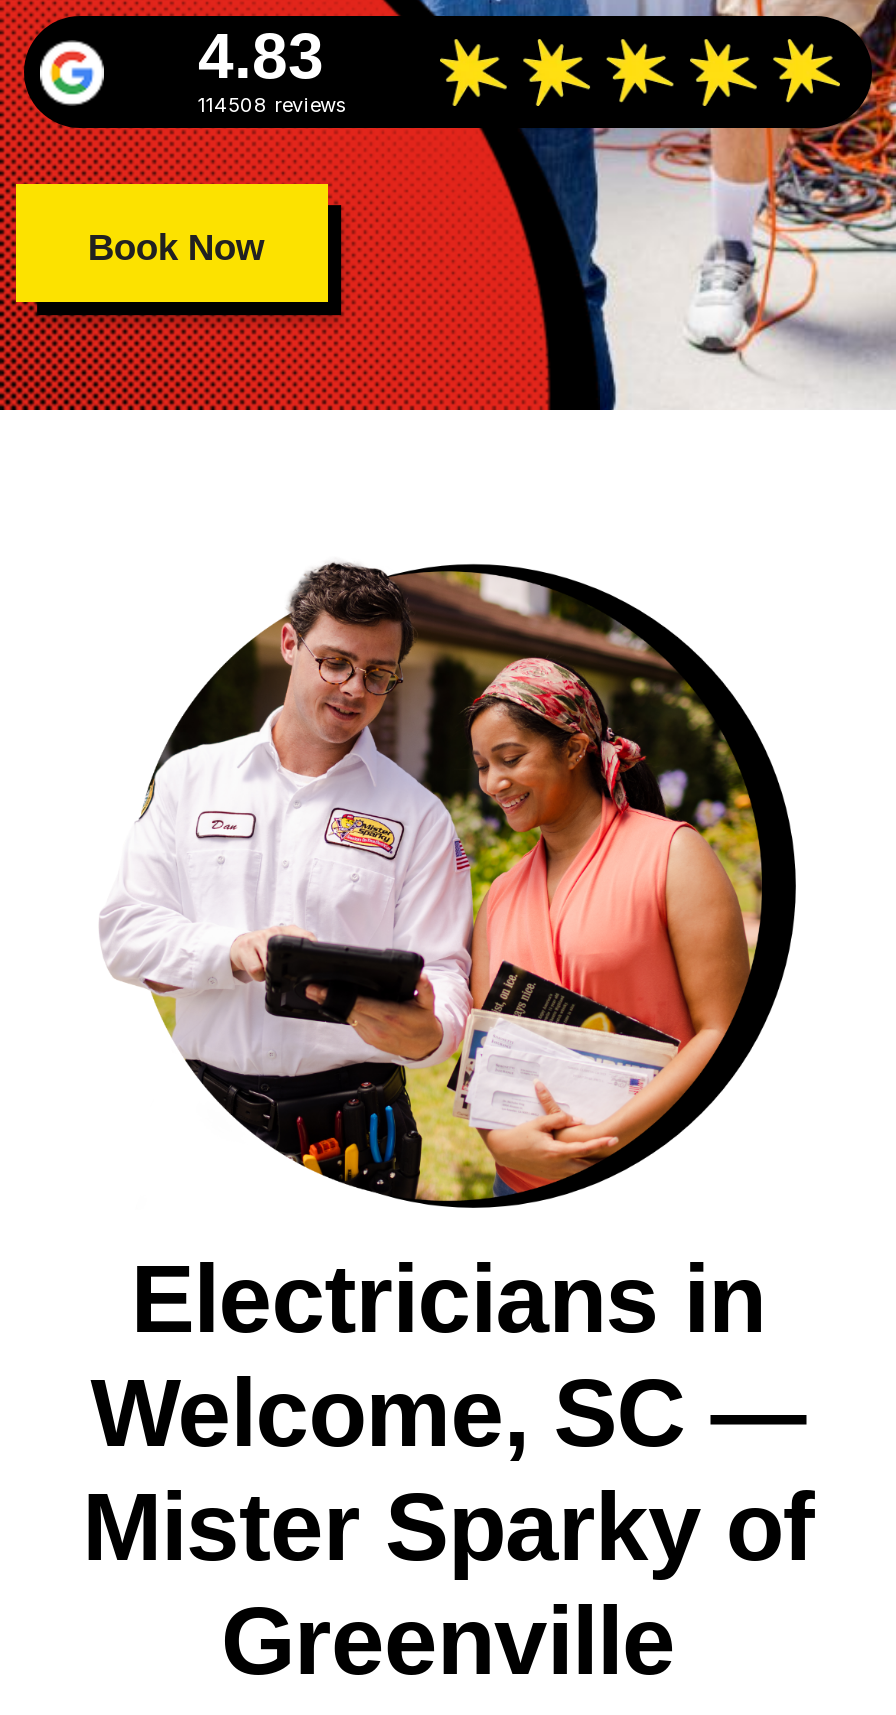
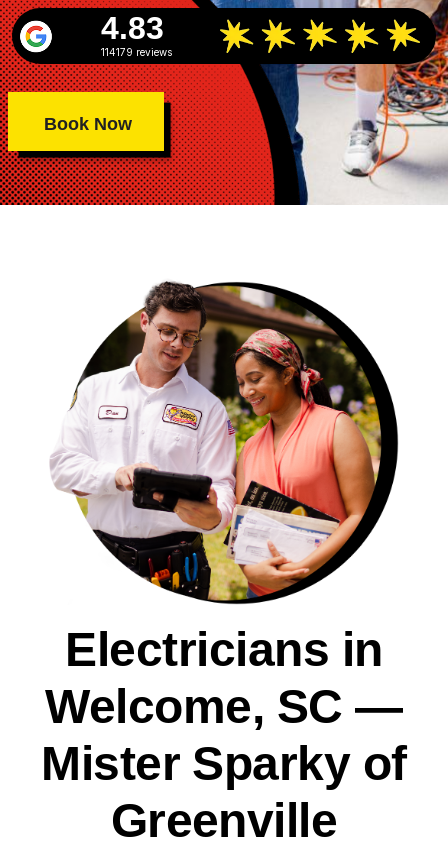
[198,92,346,116] 114508 reviews -> [100,46,171,58] 114179 reviews

